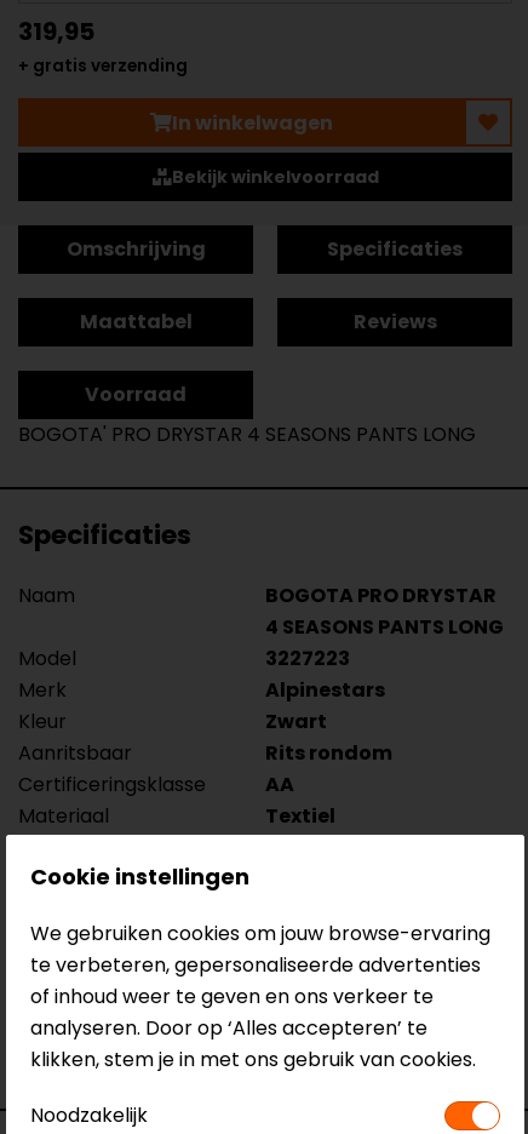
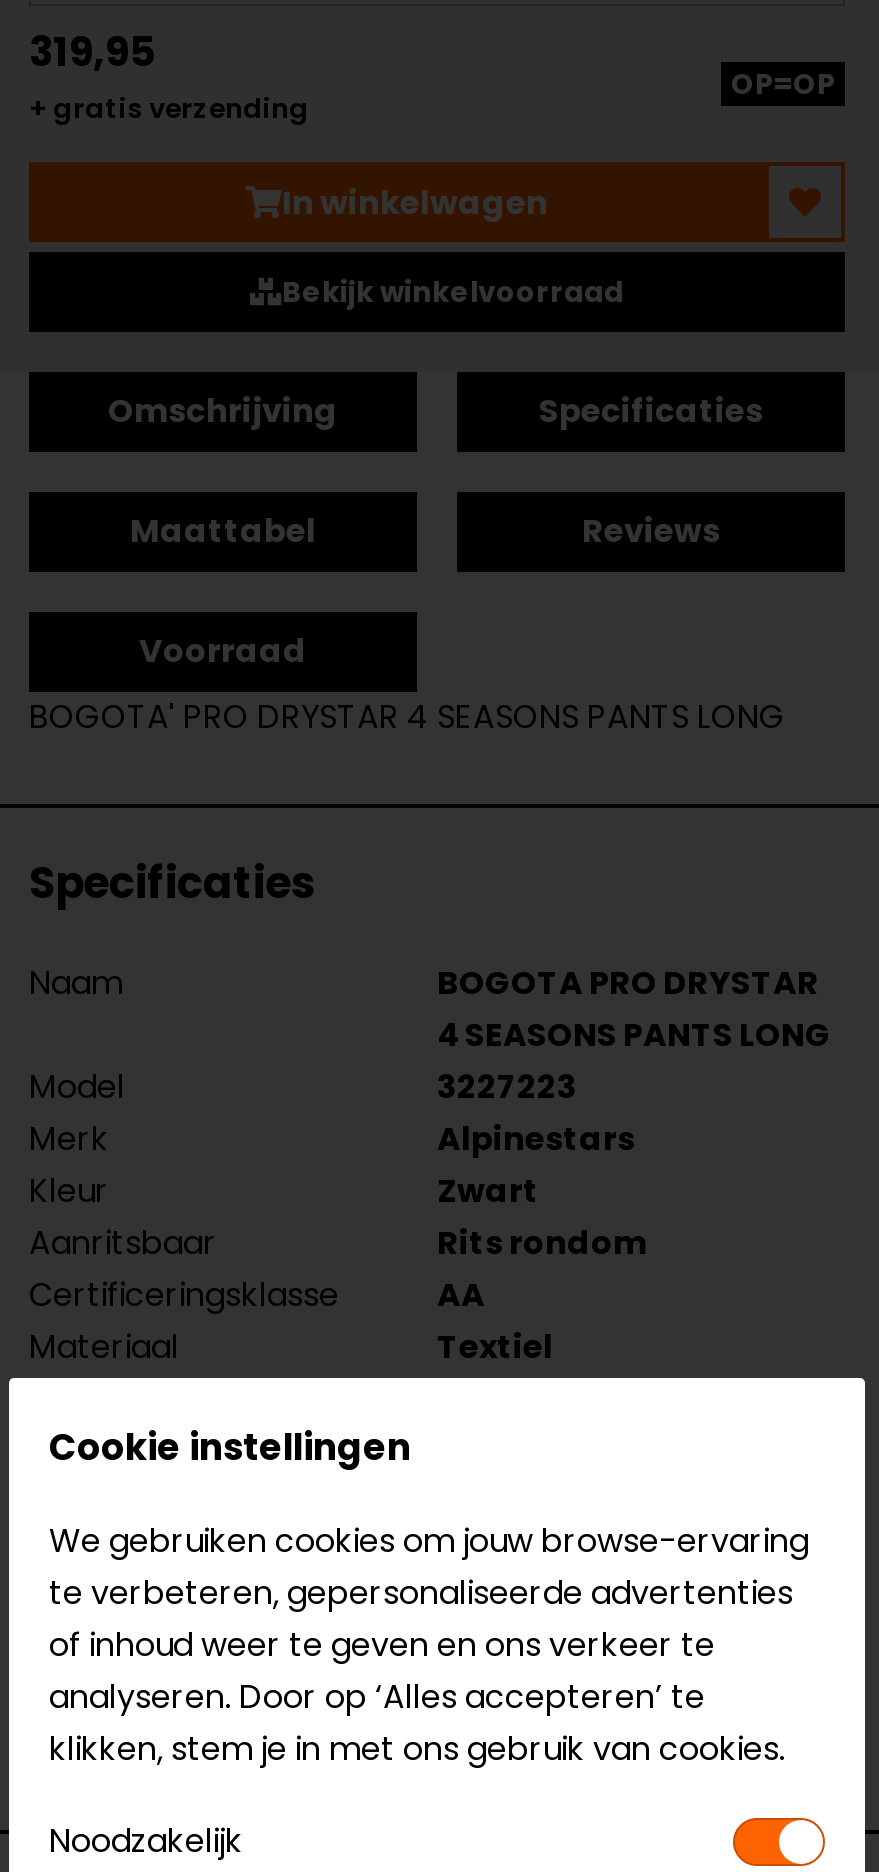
none -> [731,64,835,104] OP=OP

